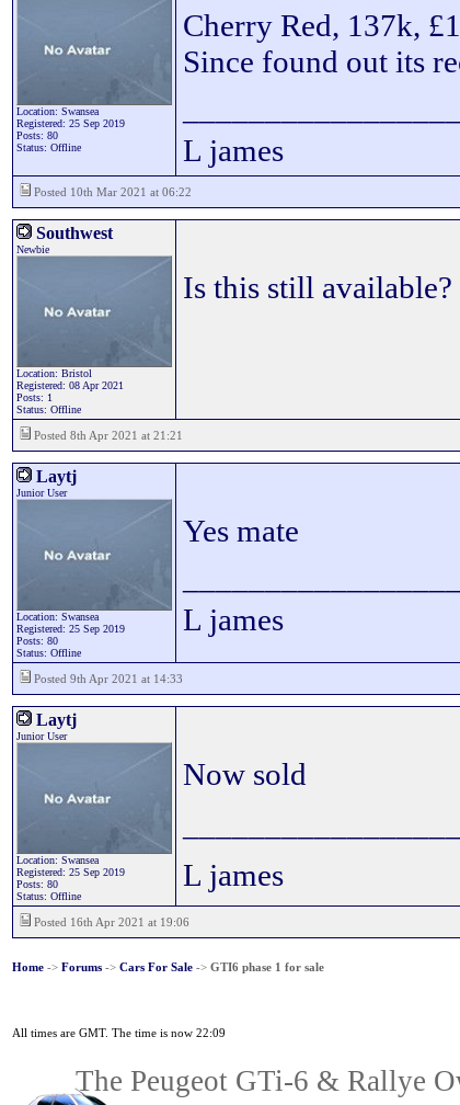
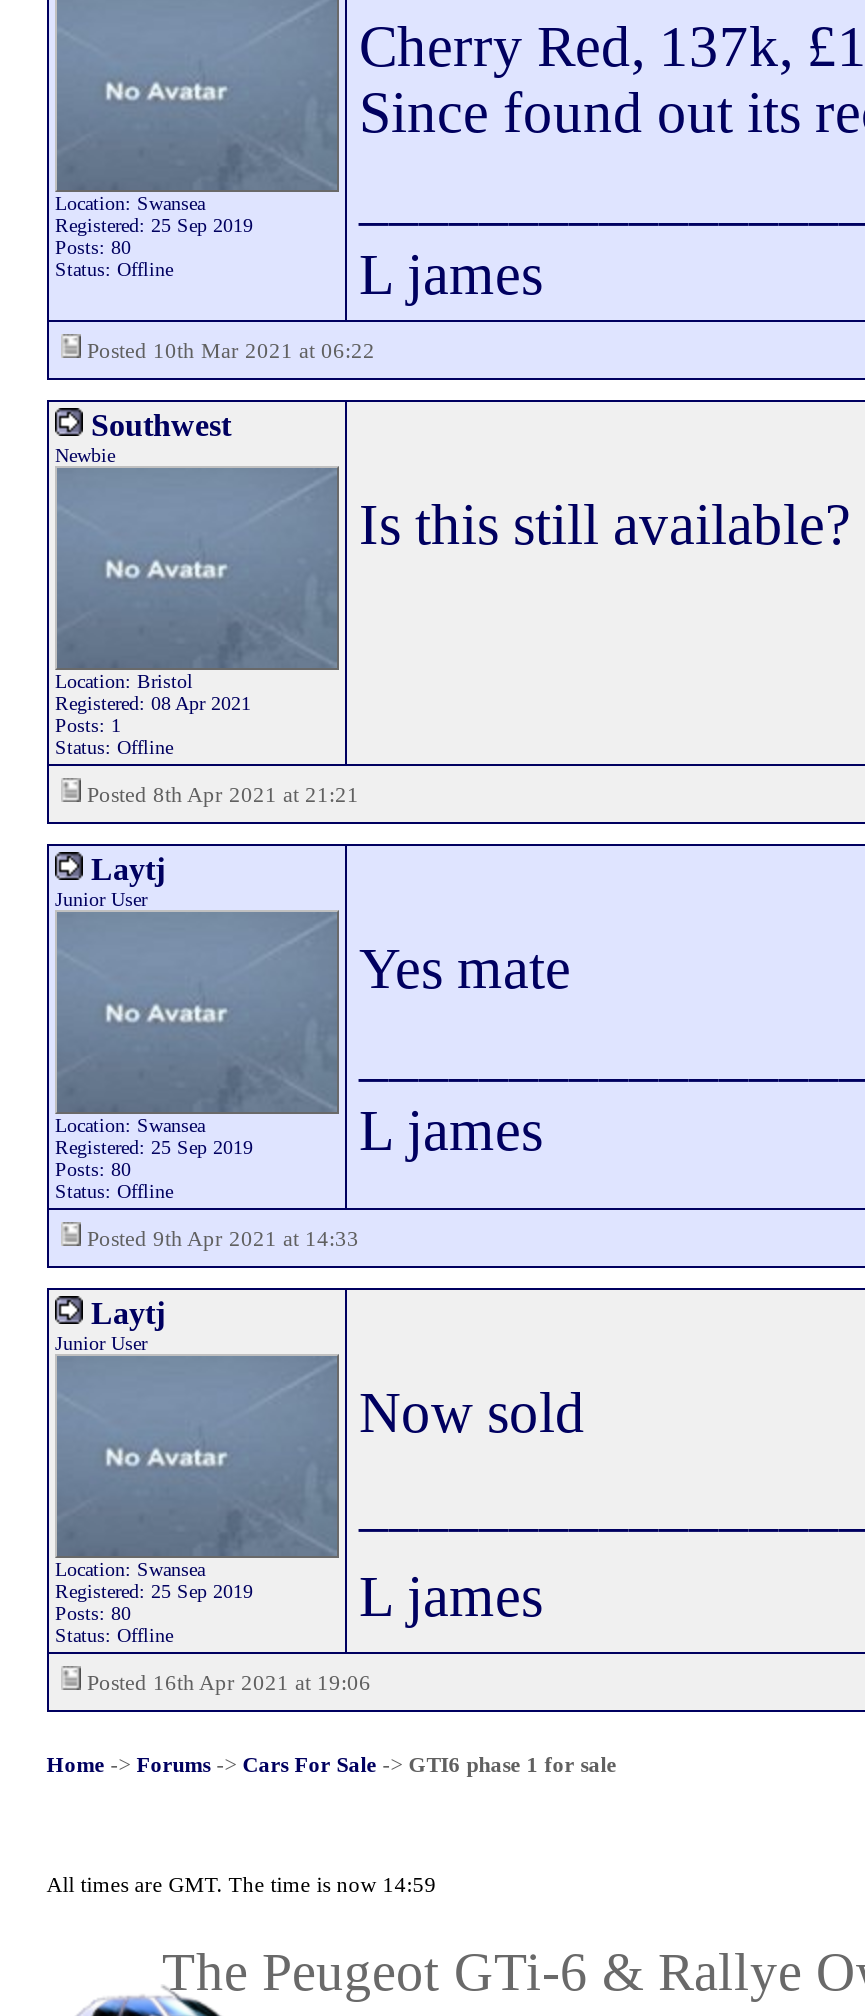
[12,1026,225,1039] All times are GMT. The time is now 22:09 -> [47,1872,437,1896] All times are GMT. The time is now 14:59

